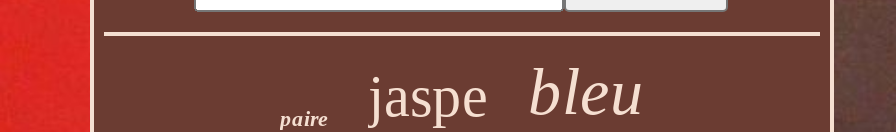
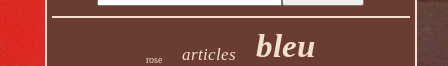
[280,64,488,130] paire | jaspe -> [146,45,236,65] rose | articles

